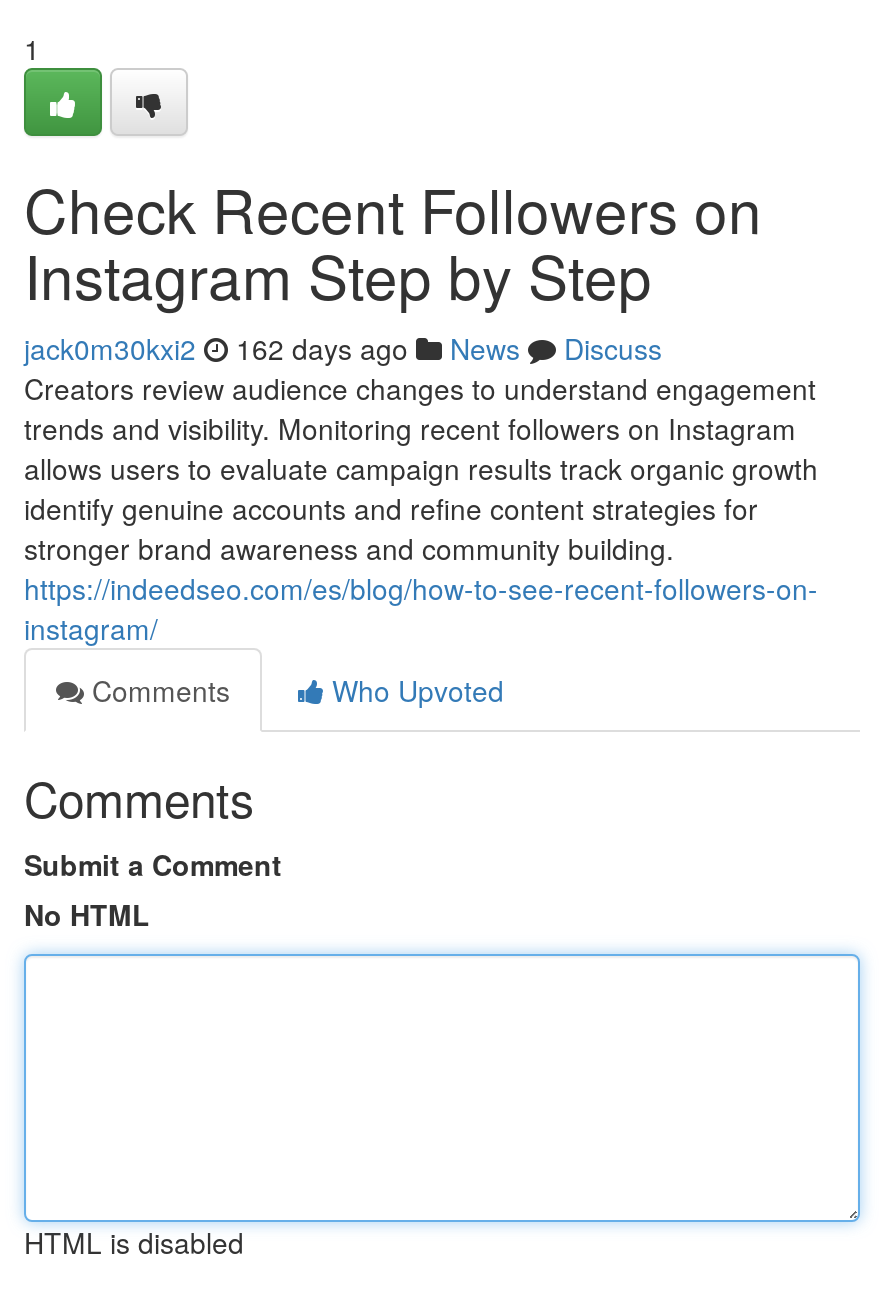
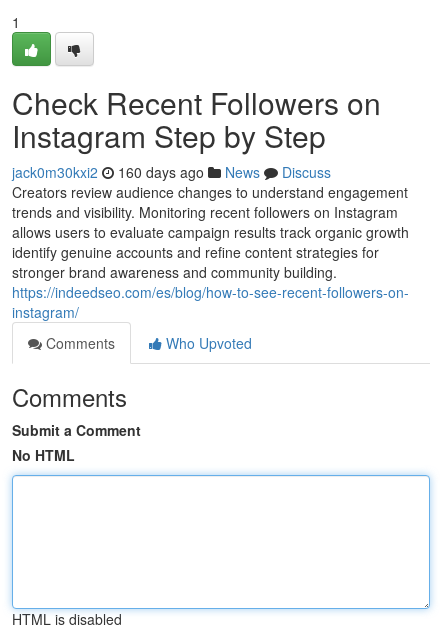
[24,328,662,368] jack0m30kxi2 162 days ago News Discuss -> [12,162,331,182] jack0m30kxi2 160 days ago News Discuss

